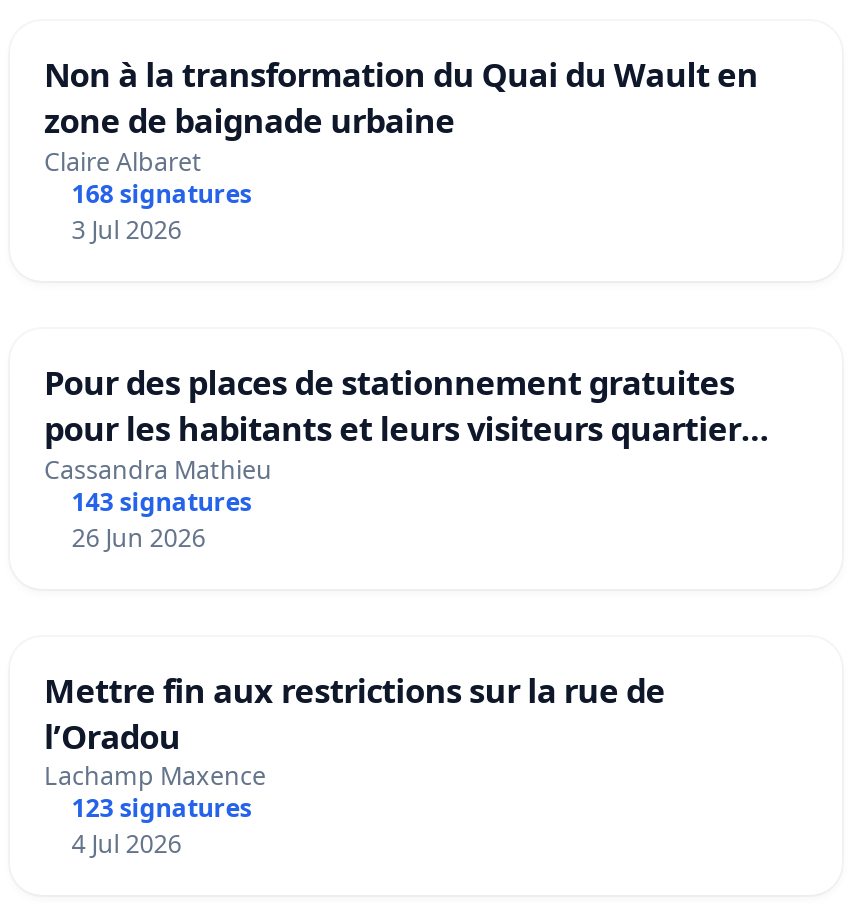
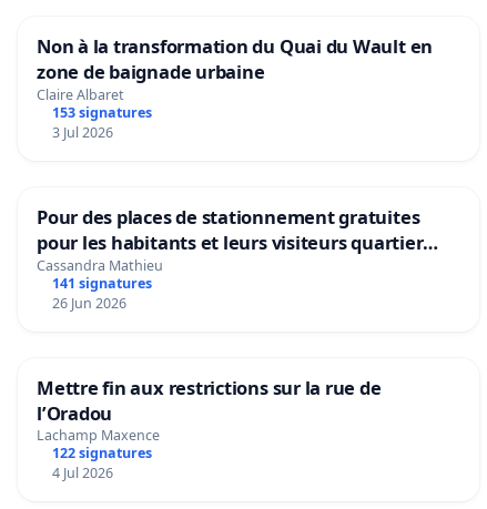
[72,177,252,211] 168 signatures -> [52,103,152,122] 153 signatures
[72,484,252,518] 143 signatures -> [52,273,152,292] 141 signatures
[72,792,252,826] 123 signatures -> [52,444,152,463] 122 signatures

